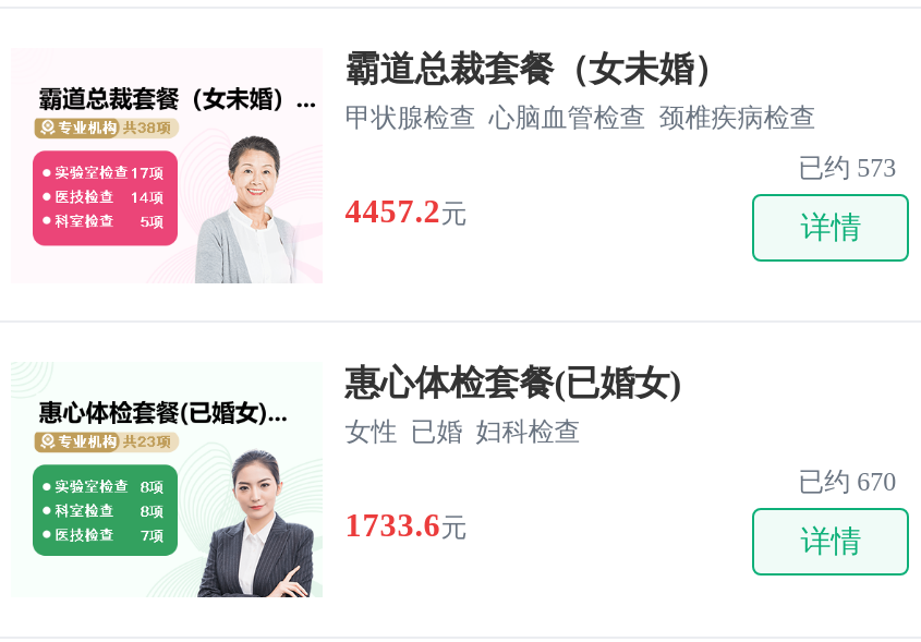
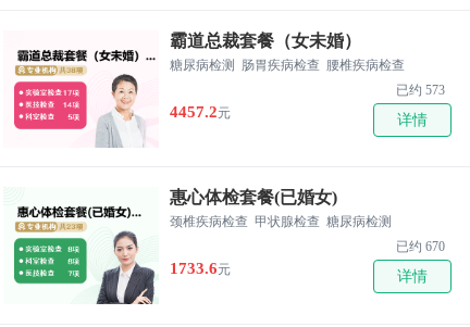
[345,103,816,133] 甲状腺检查 心脑血管检查 颈椎疾病检查 -> [170,58,405,73] 糖尿病检测 肠胃疾病检查 腰椎疾病检查
[345,417,581,448] 女性 已婚 妇科检查 -> [170,214,392,230] 颈椎疾病检查 甲状腺检查 糖尿病检测

